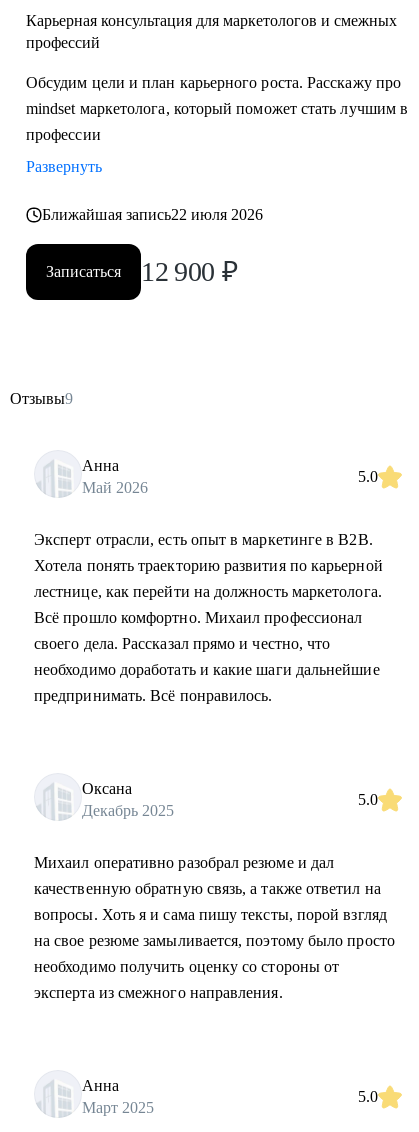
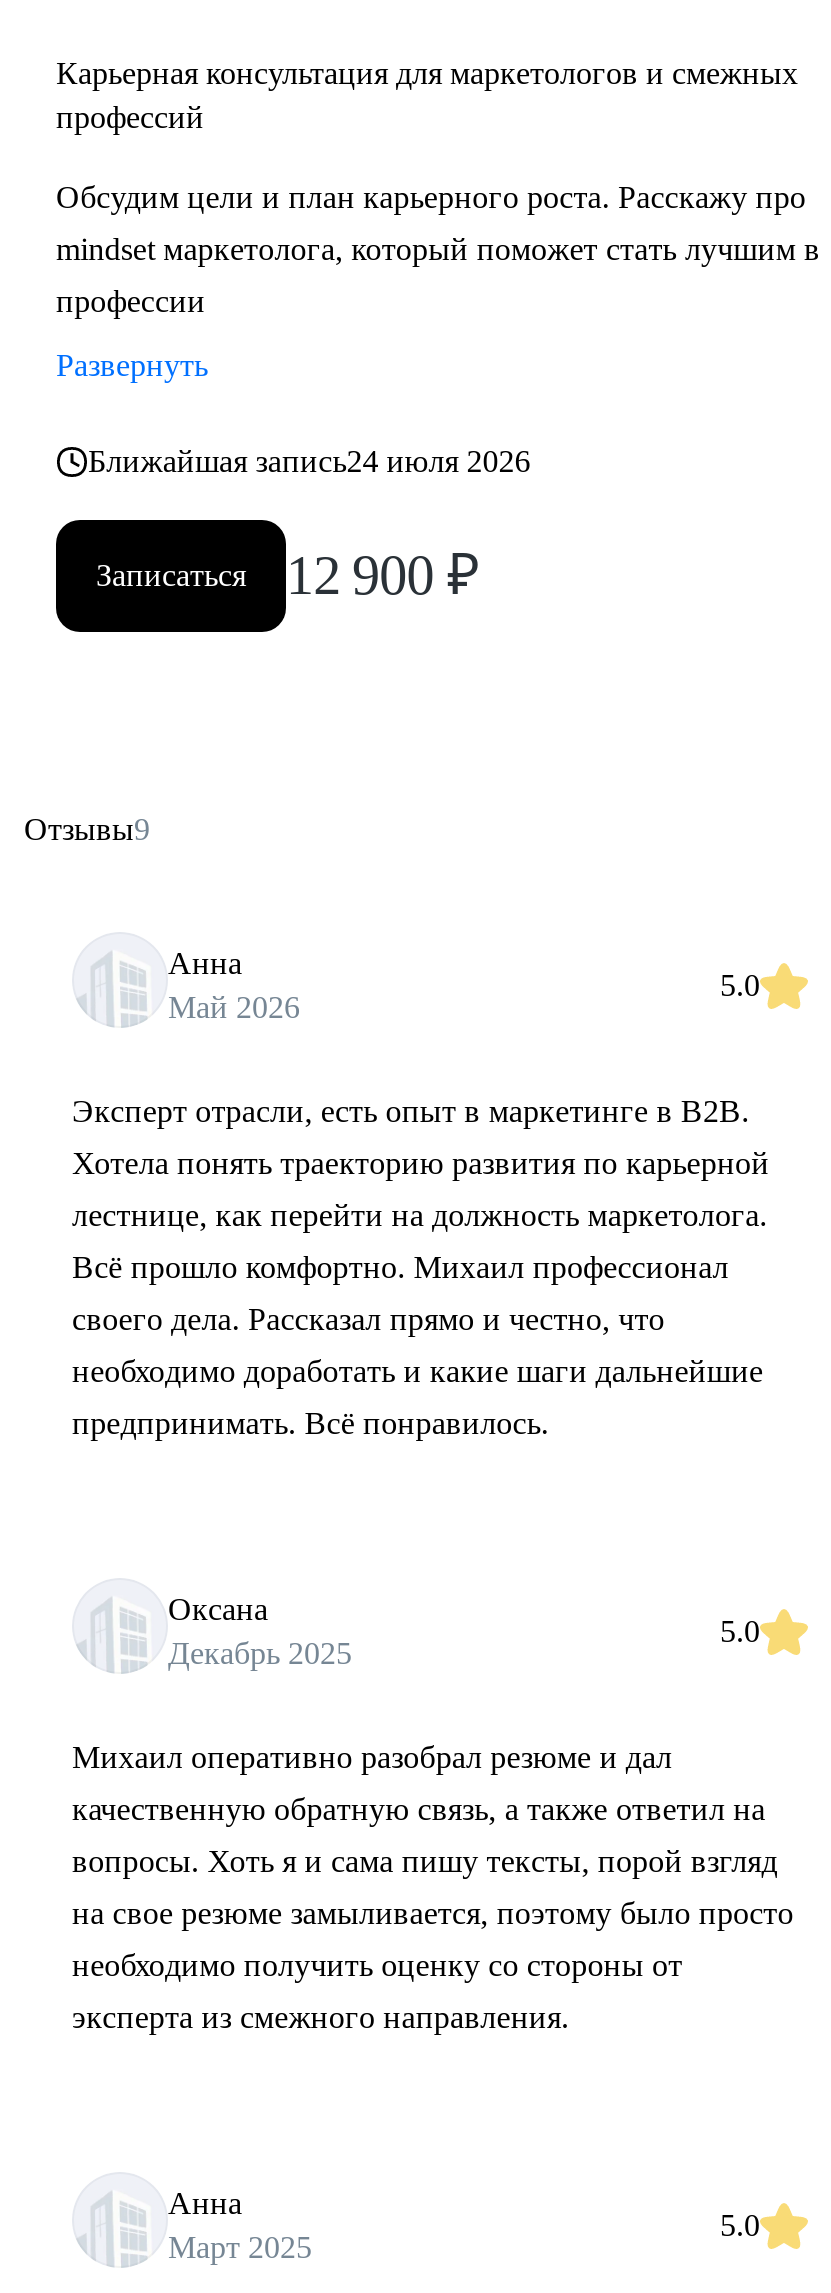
[42,206,263,223] Ближайшая запись22 июля 2026 -> [88,444,531,478] Ближайшая запись24 июля 2026

